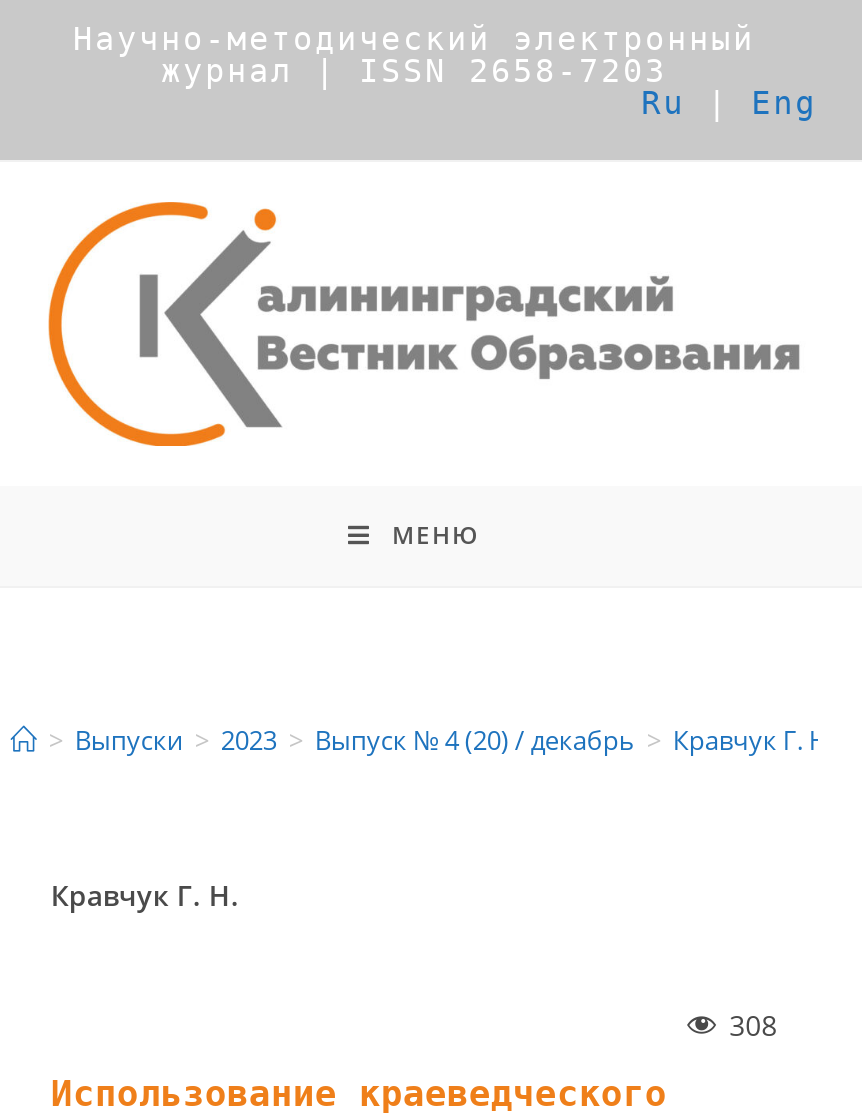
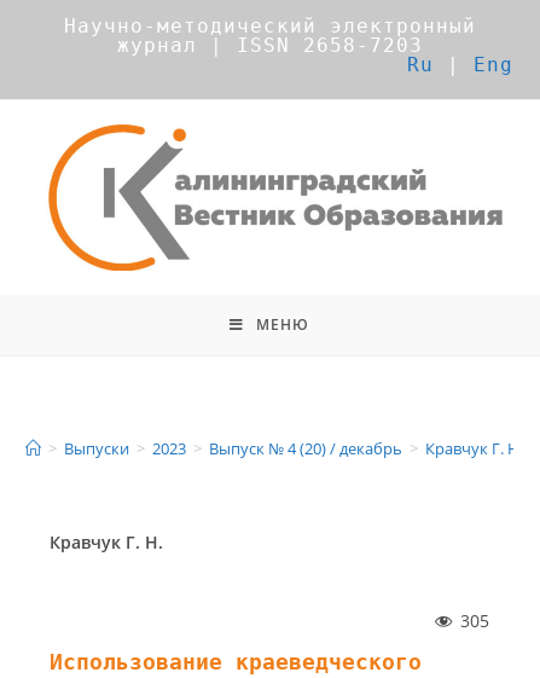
[729,1005,777,1043] 308 -> [460,609,489,632] 305

